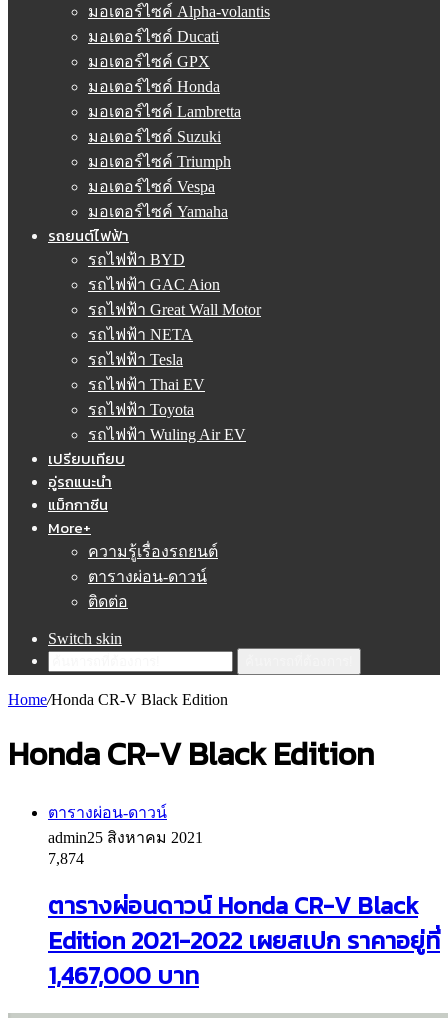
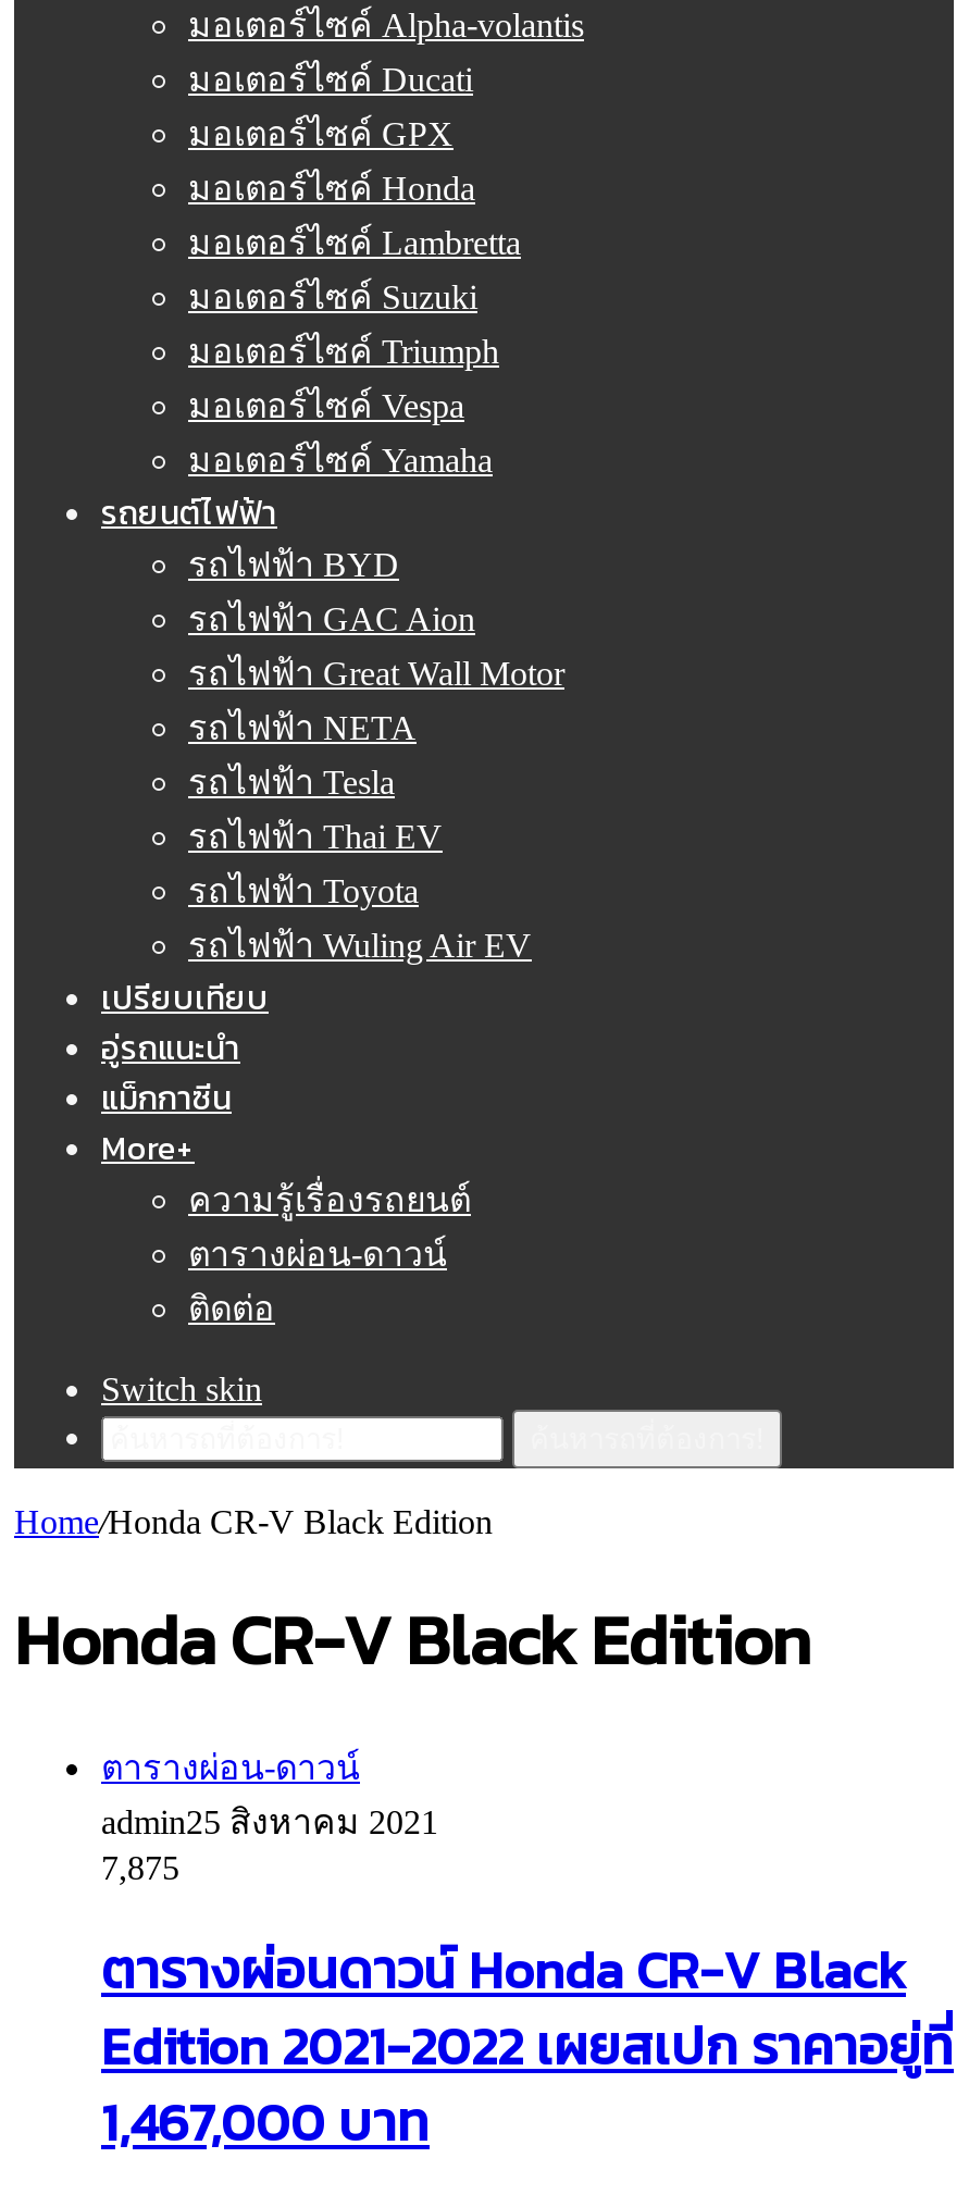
[48,850,84,867] 7,874 -> [101,1849,179,1886] 7,875

